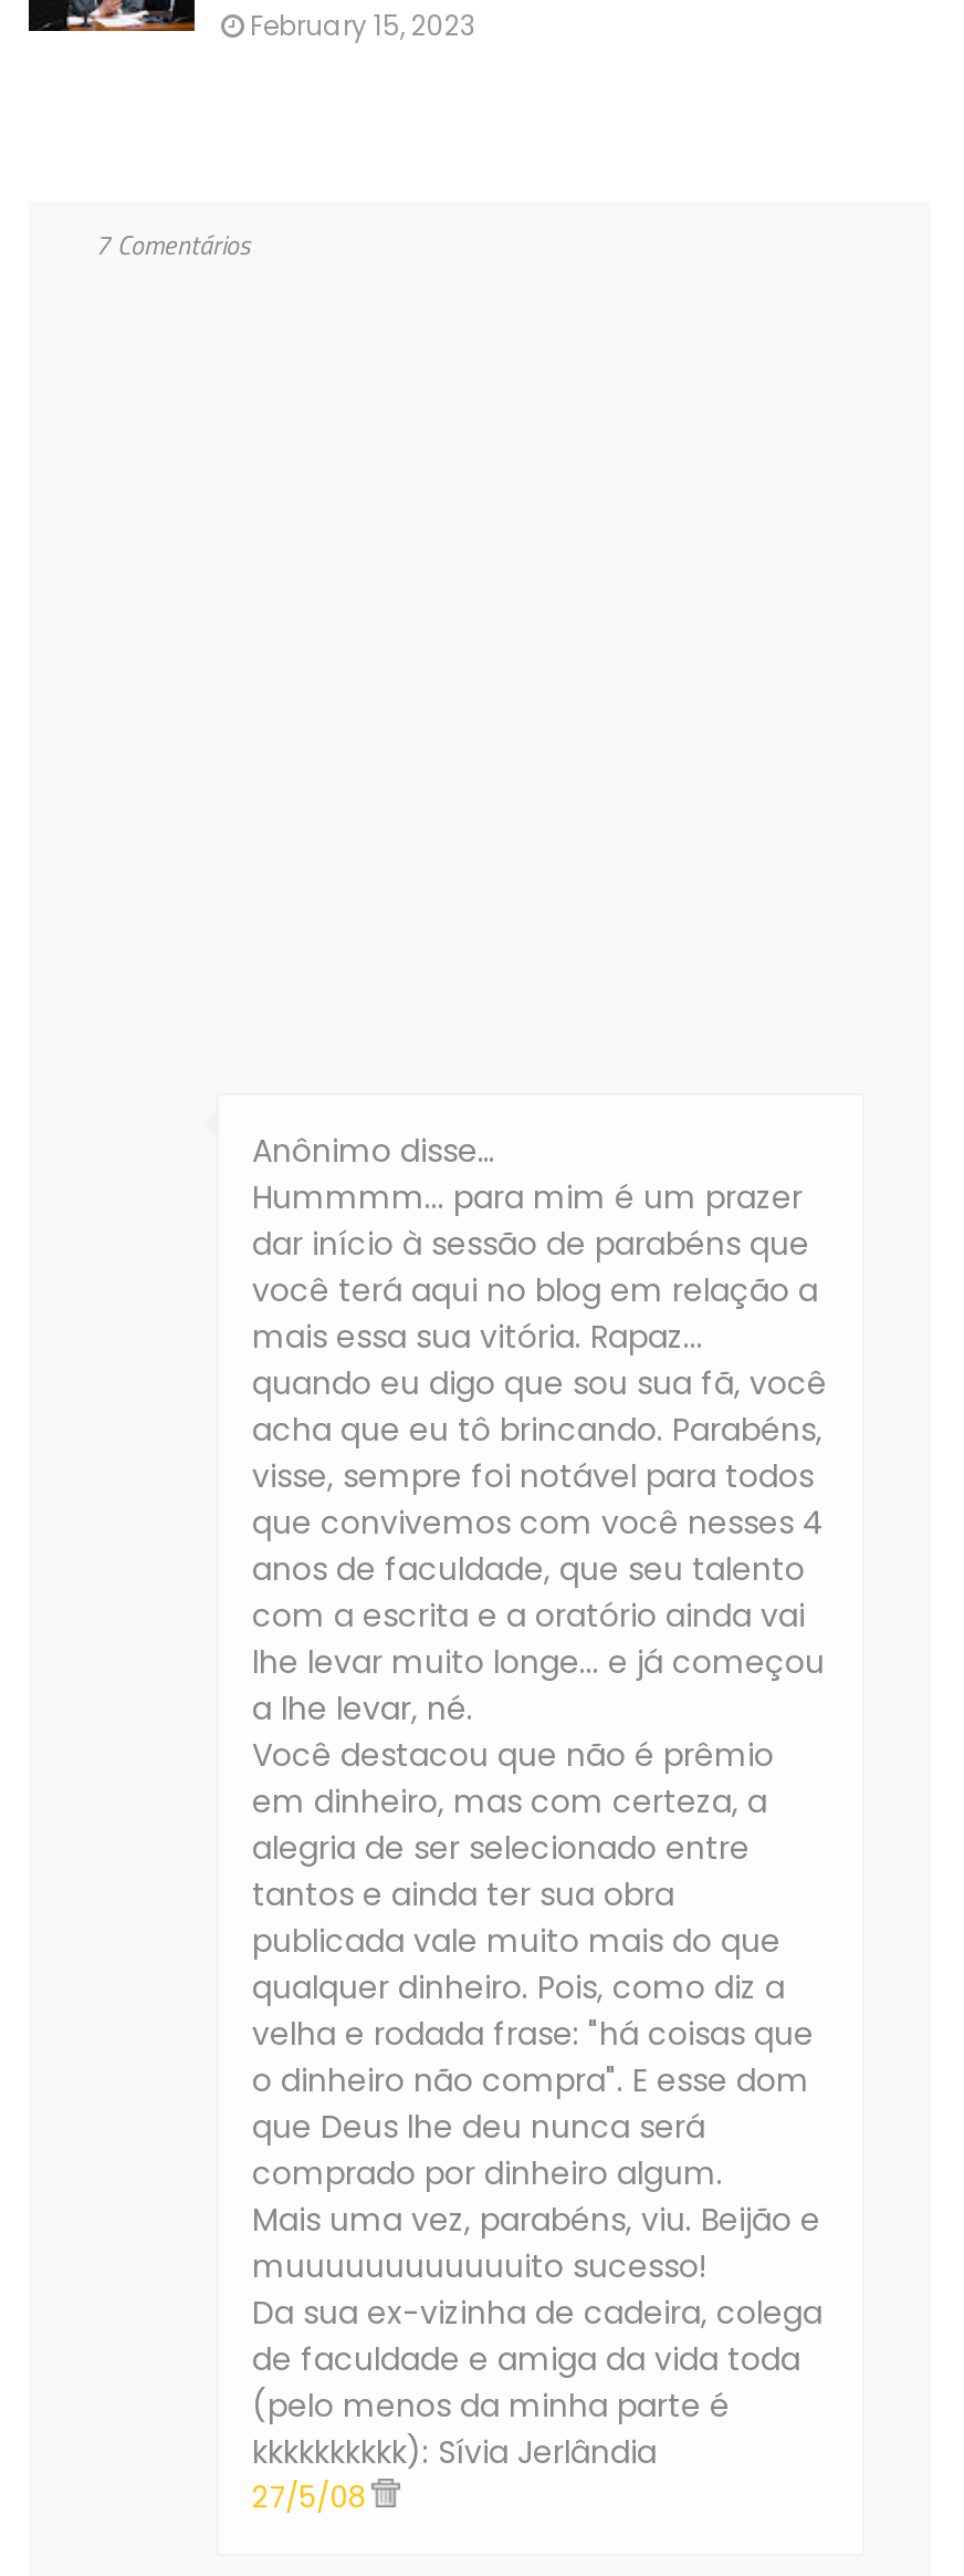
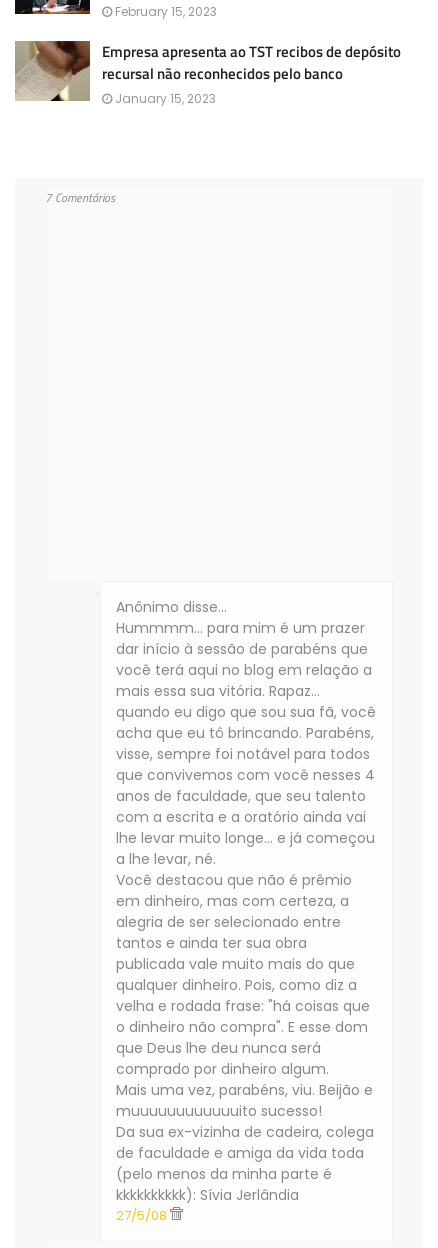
none -> [14,40,401,107] [image] | Empresa apresenta ao TST recibos de depósito | recursal não reconhecidos pelo banco | January 15, 2023

